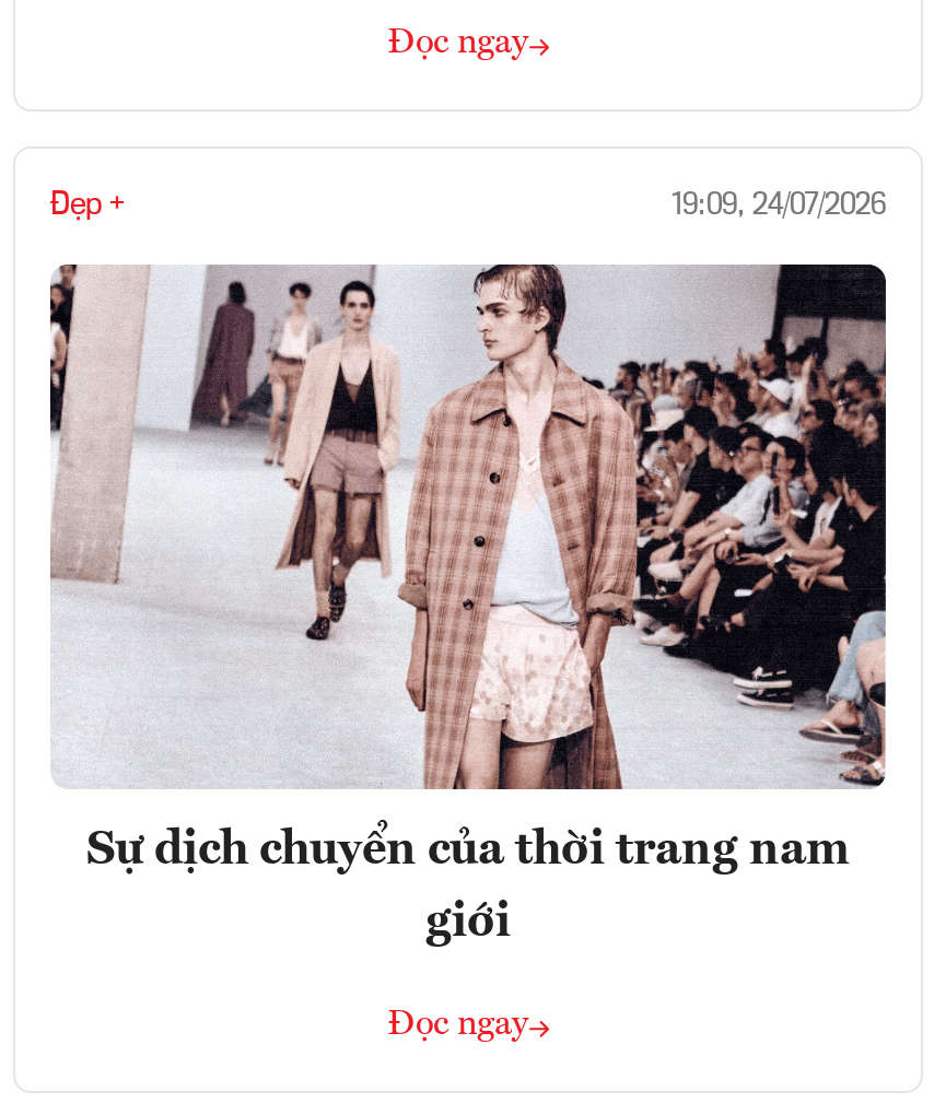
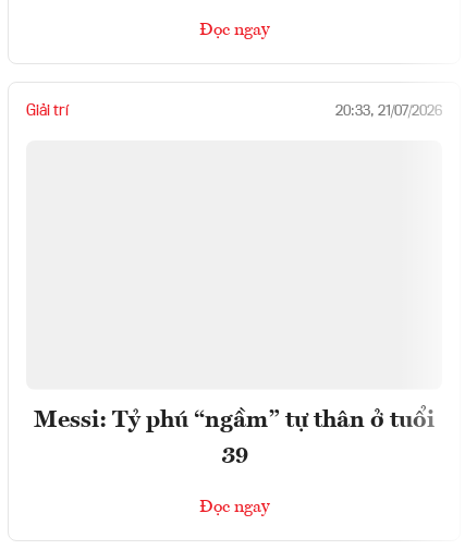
[50,190,886,220] Đẹp + | 19:09, 24/07/2026 -> [26,103,442,118] Giải trí | 20:33, 21/07/2026
[48,262,888,785] [image] -> none
[86,827,850,875] Sự dịch chuyển của thời trang nam -> [34,408,435,432] Messi: Tỷ phú “ngầm” tự thân ở tuổi
[425,899,511,948] giới -> [221,444,248,468] 39

